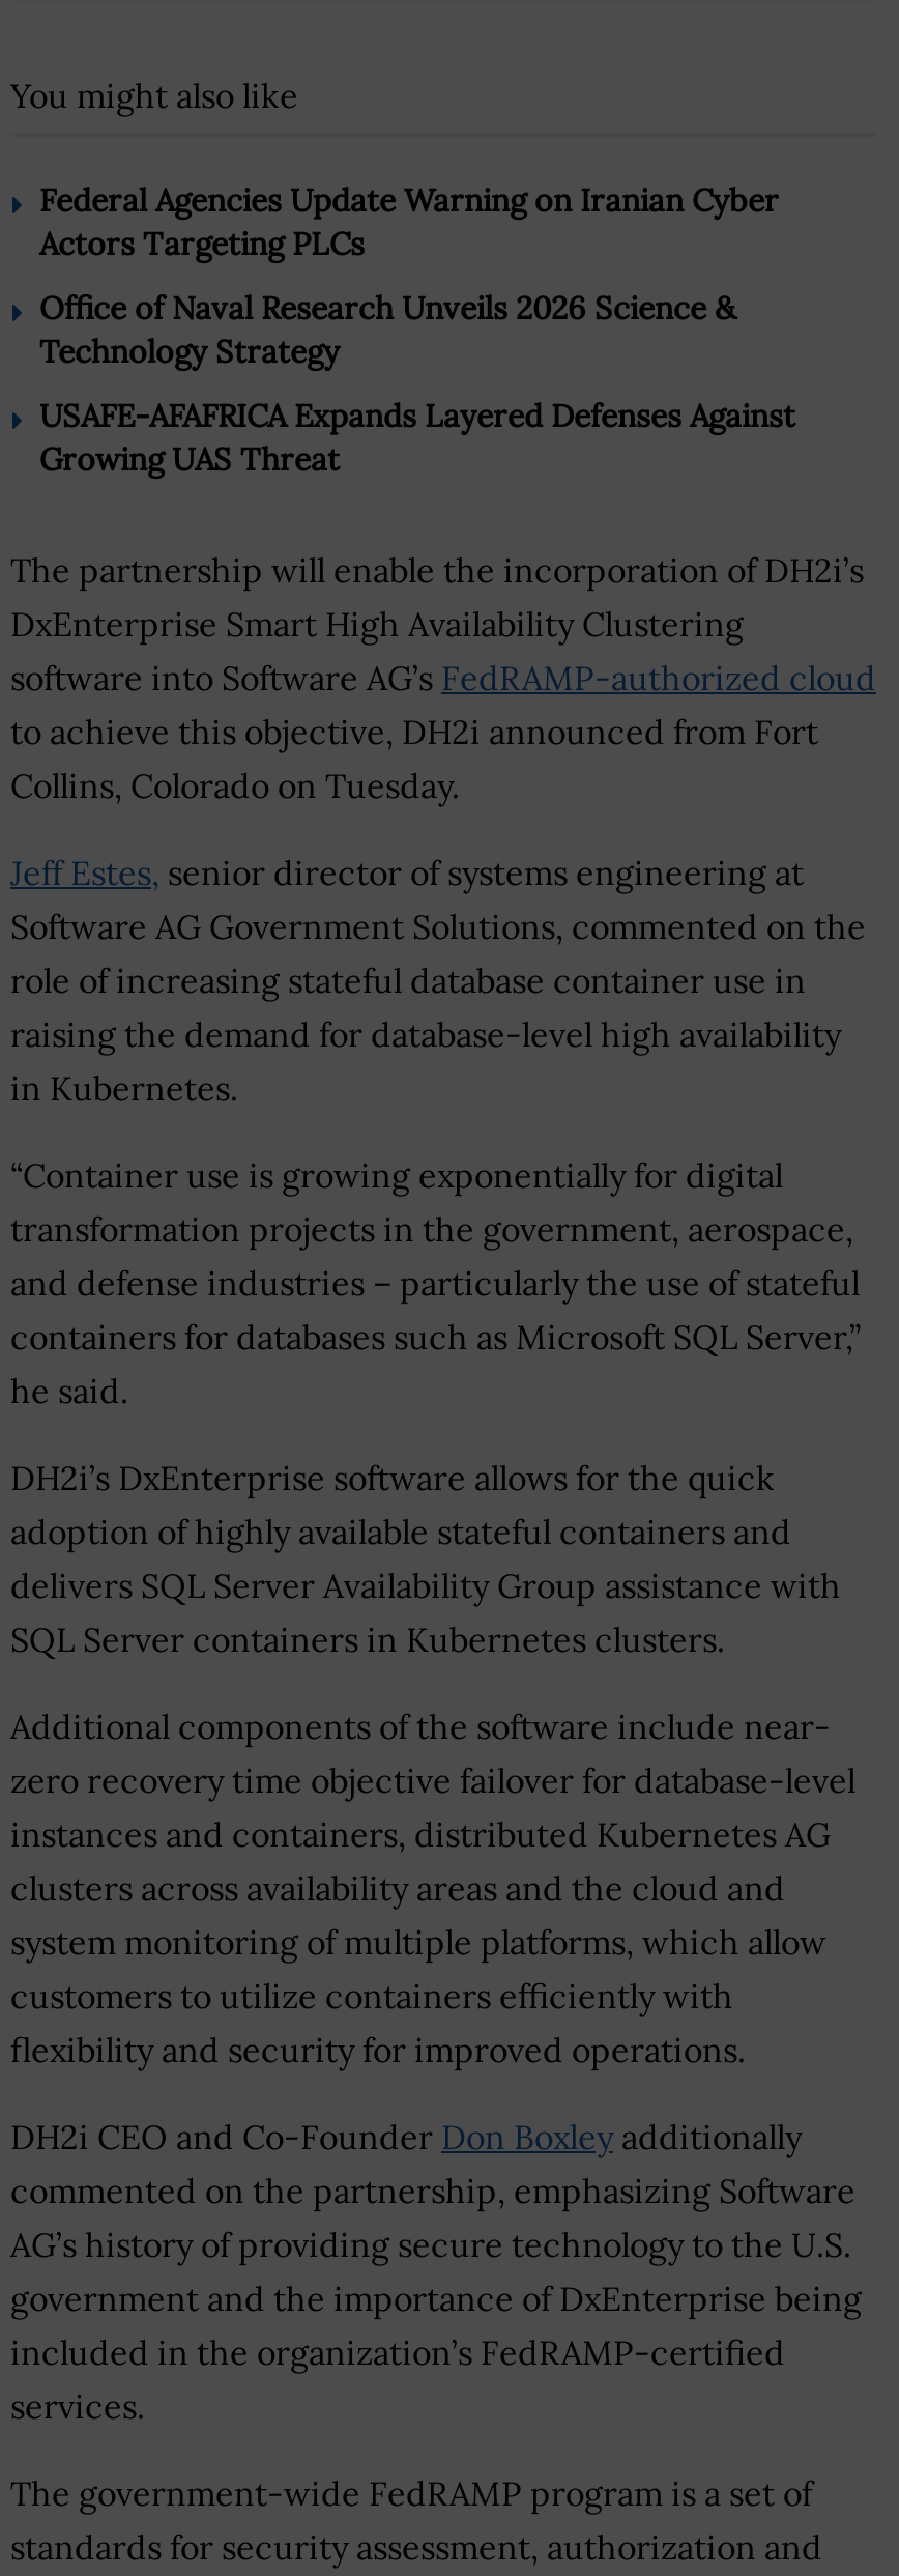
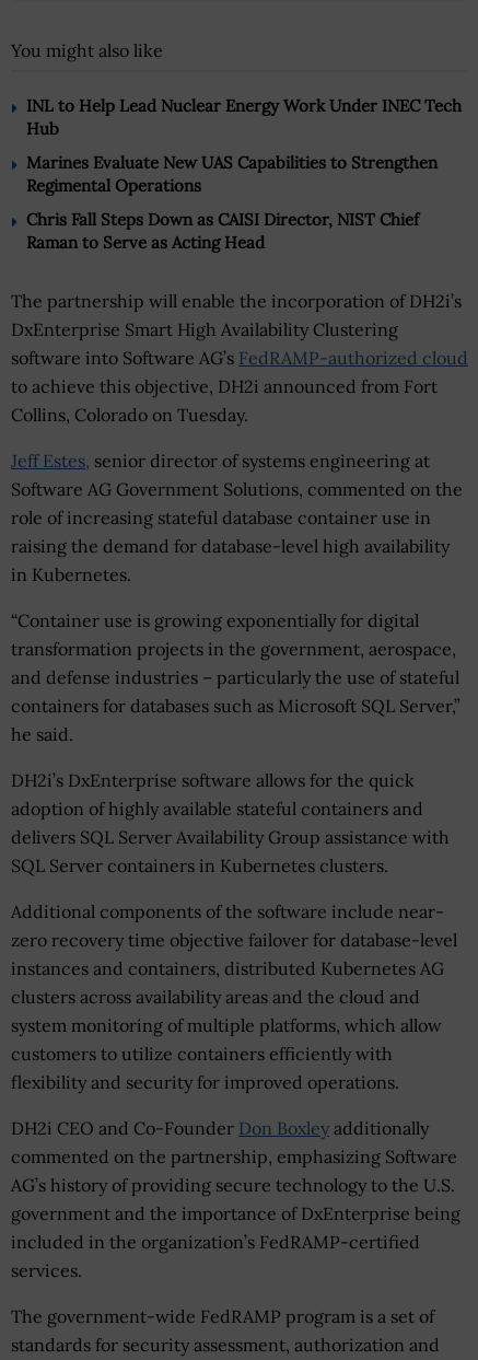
[39,180,779,263] Federal Agencies Update Warning on Iranian Cyber | Actors Targeting PLCs -> [26,95,462,139] INL to Help Lead Nuclear Energy Work Under INEC Tech | Hub
[39,287,735,370] Office of Naval Research Unveils 2026 Science & | Technology Strategy -> [26,152,438,196] Marines Evaluate New UAS Capabilities to Strengthen | Regimental Operations
[39,395,795,478] USAFE-AFAFRICA Expands Layered Defenses Against | Growing UAS Threat -> [26,209,419,252] Chris Fall Steps Down as CAISI Director, NIST Chief | Raman to Serve as Acting Head

